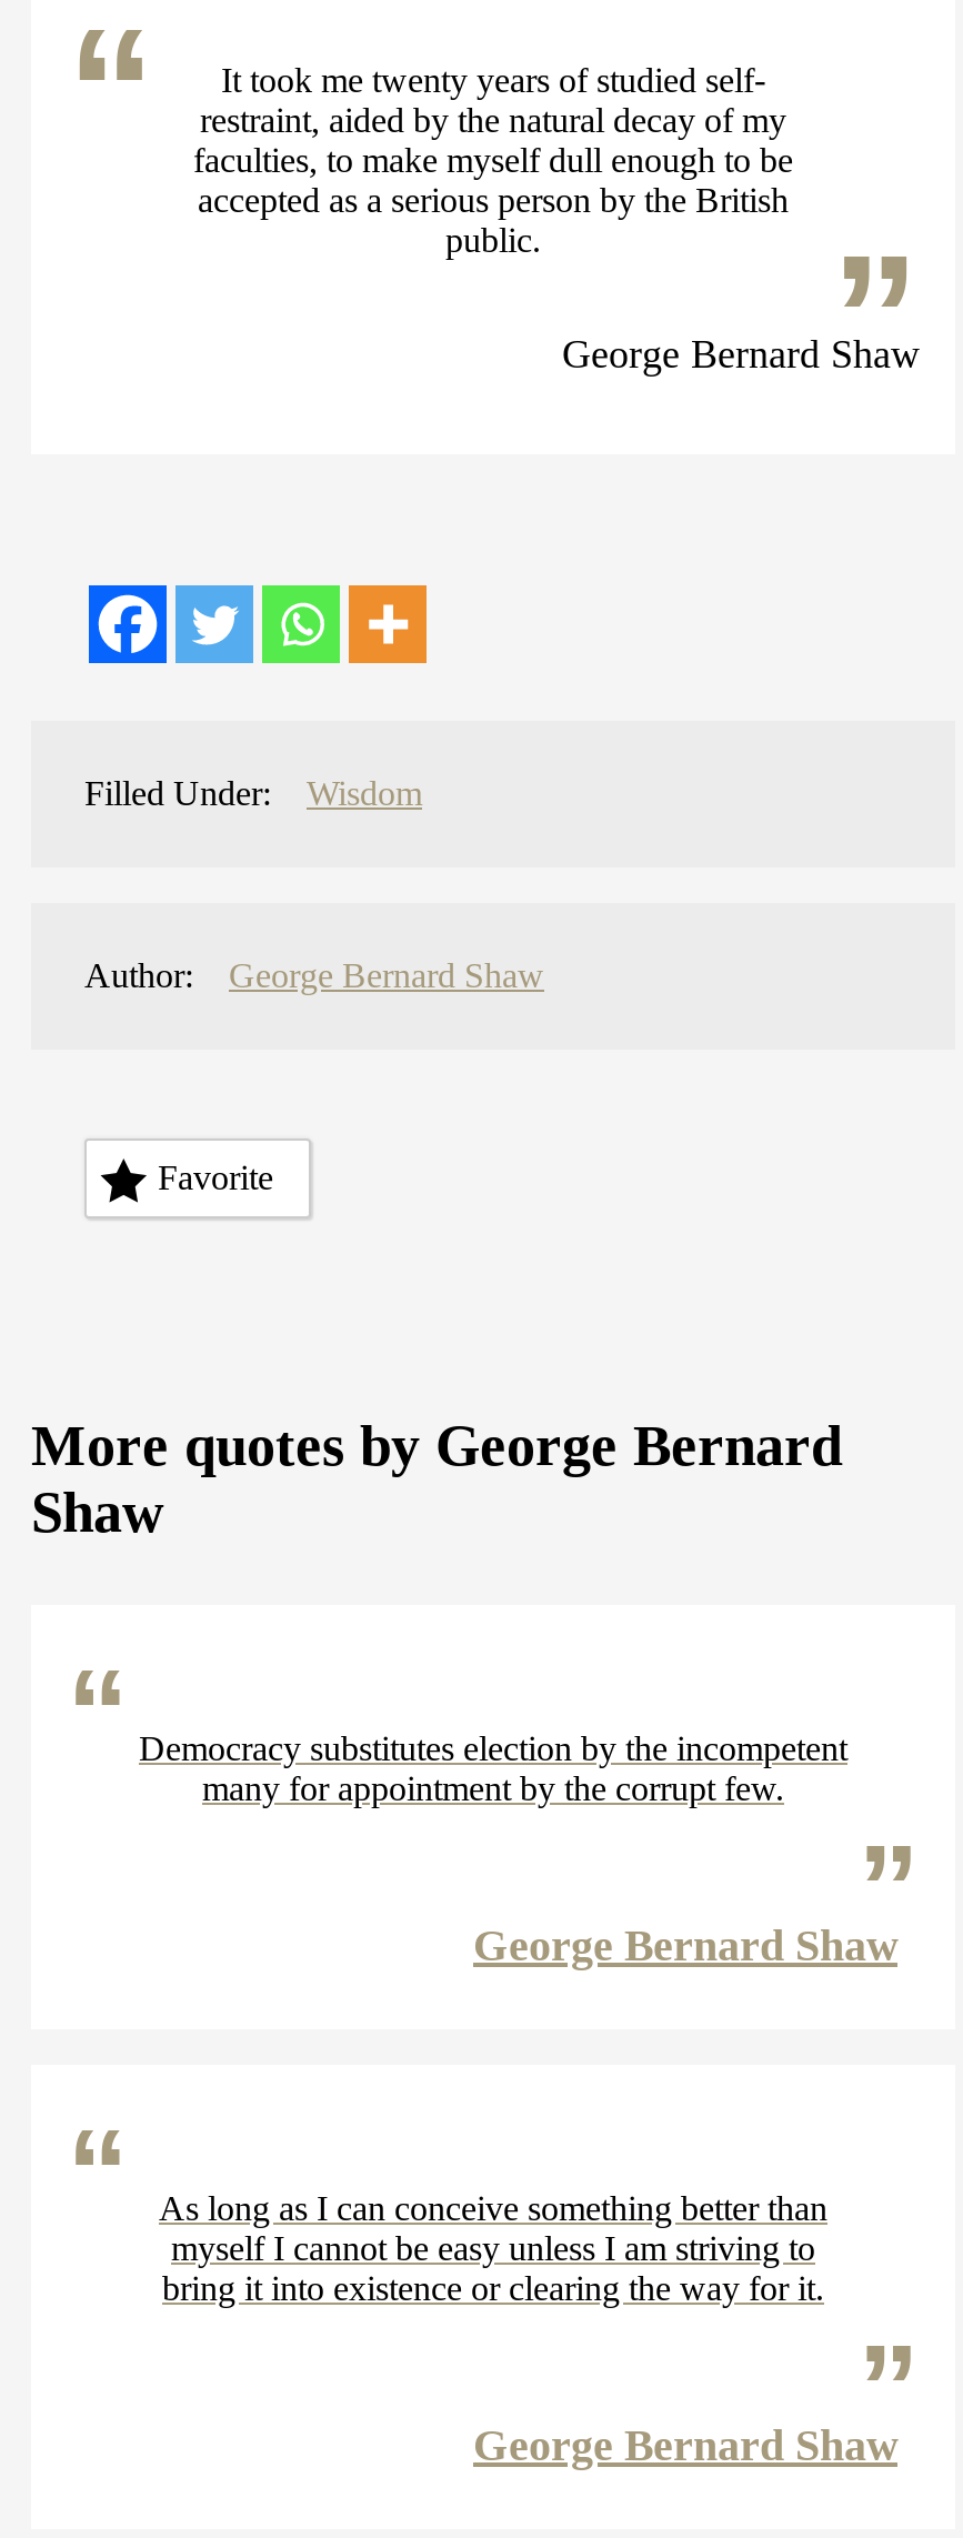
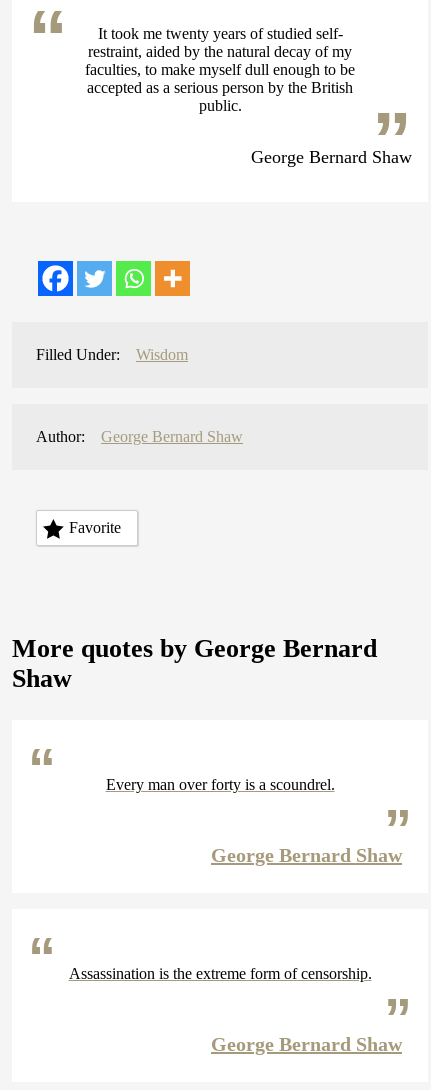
[139,1729,847,1807] Democracy substitutes election by the incompetent | many for appointment by the corrupt few. -> [105,776,334,793] Every man over forty is a scoundrel.
[159,2189,827,2307] As long as I can conceive something better than | myself I cannot be easy unless I am striving to | bring it into existence or clearing the way for it. -> [68,965,371,982] Assassination is the extreme form of censorship.

